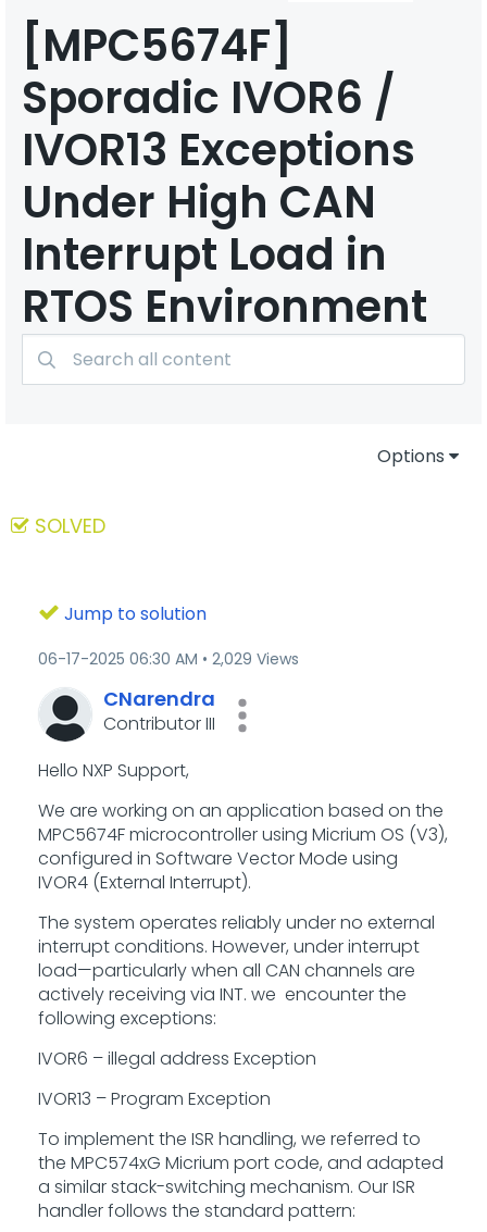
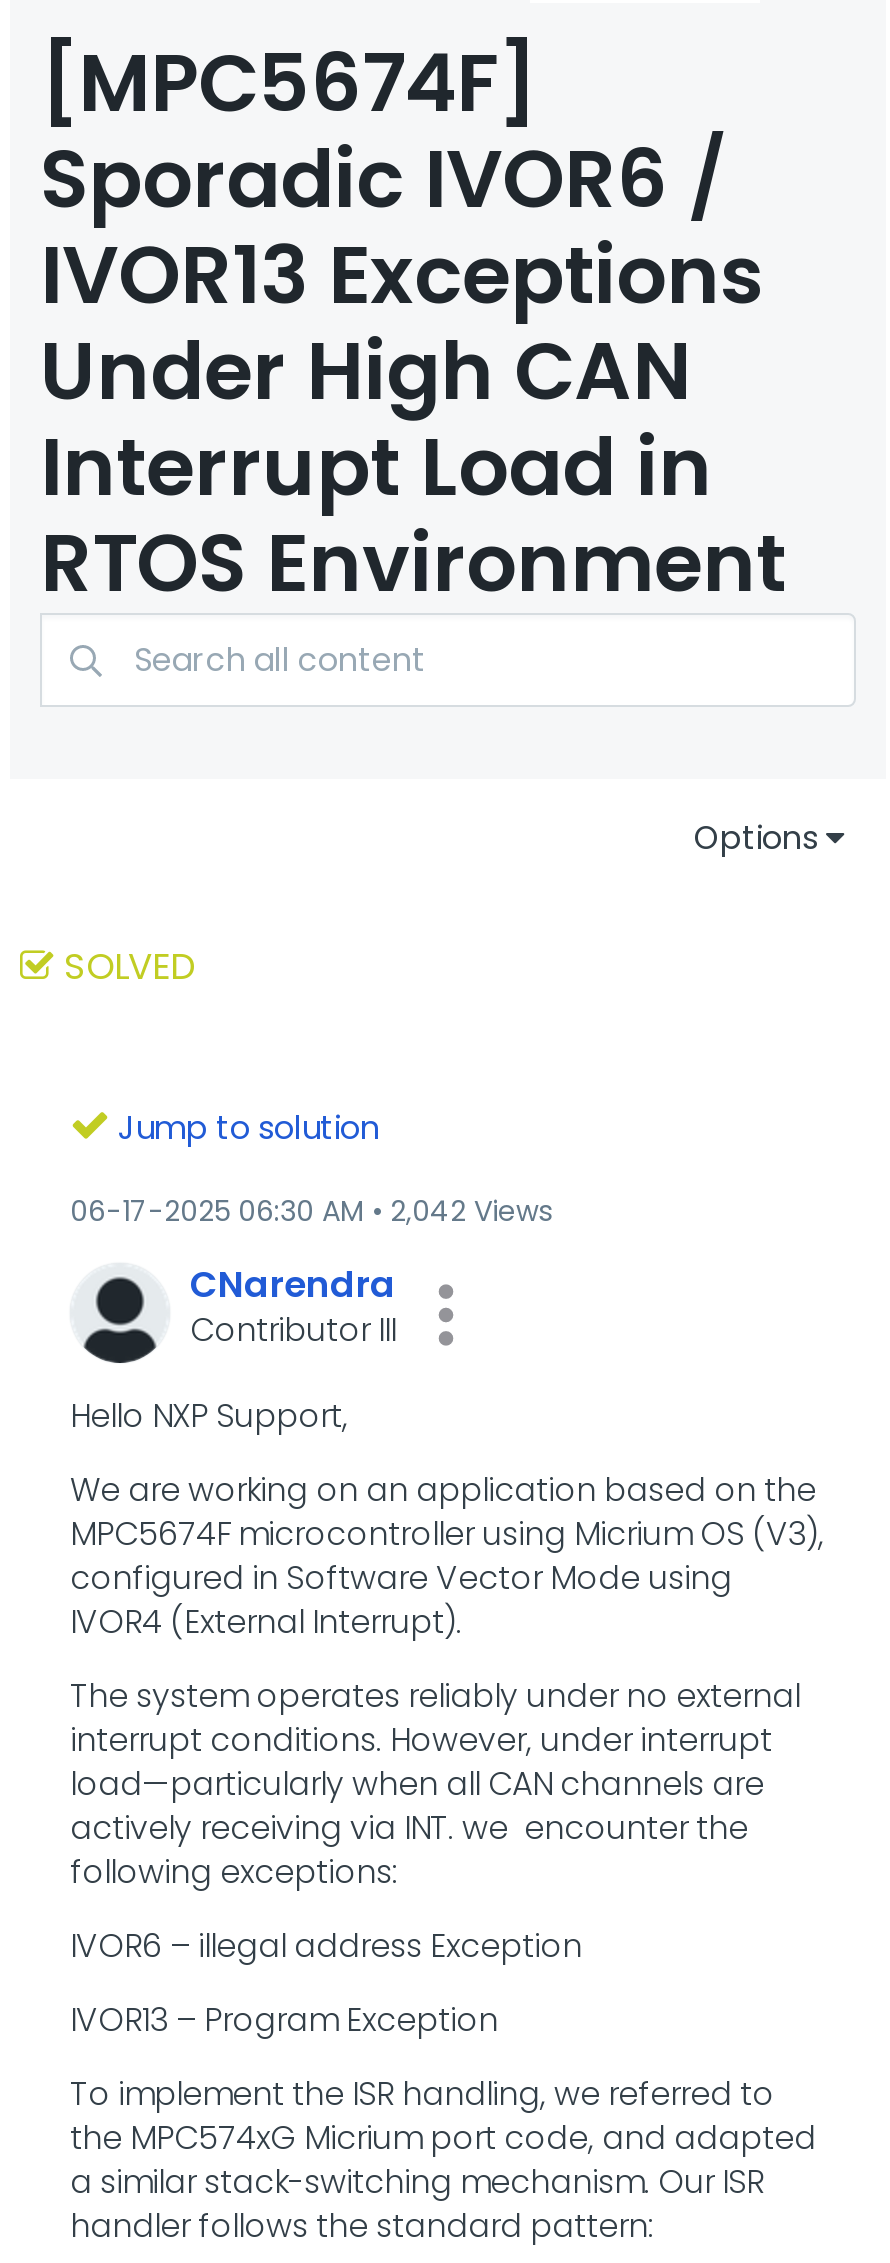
[38,648,299,670] 06-17-2025 06:30 AM 2,029 Views -> [70,1191,552,1231] 06-17-2025 06:30 AM 2,042 Views

